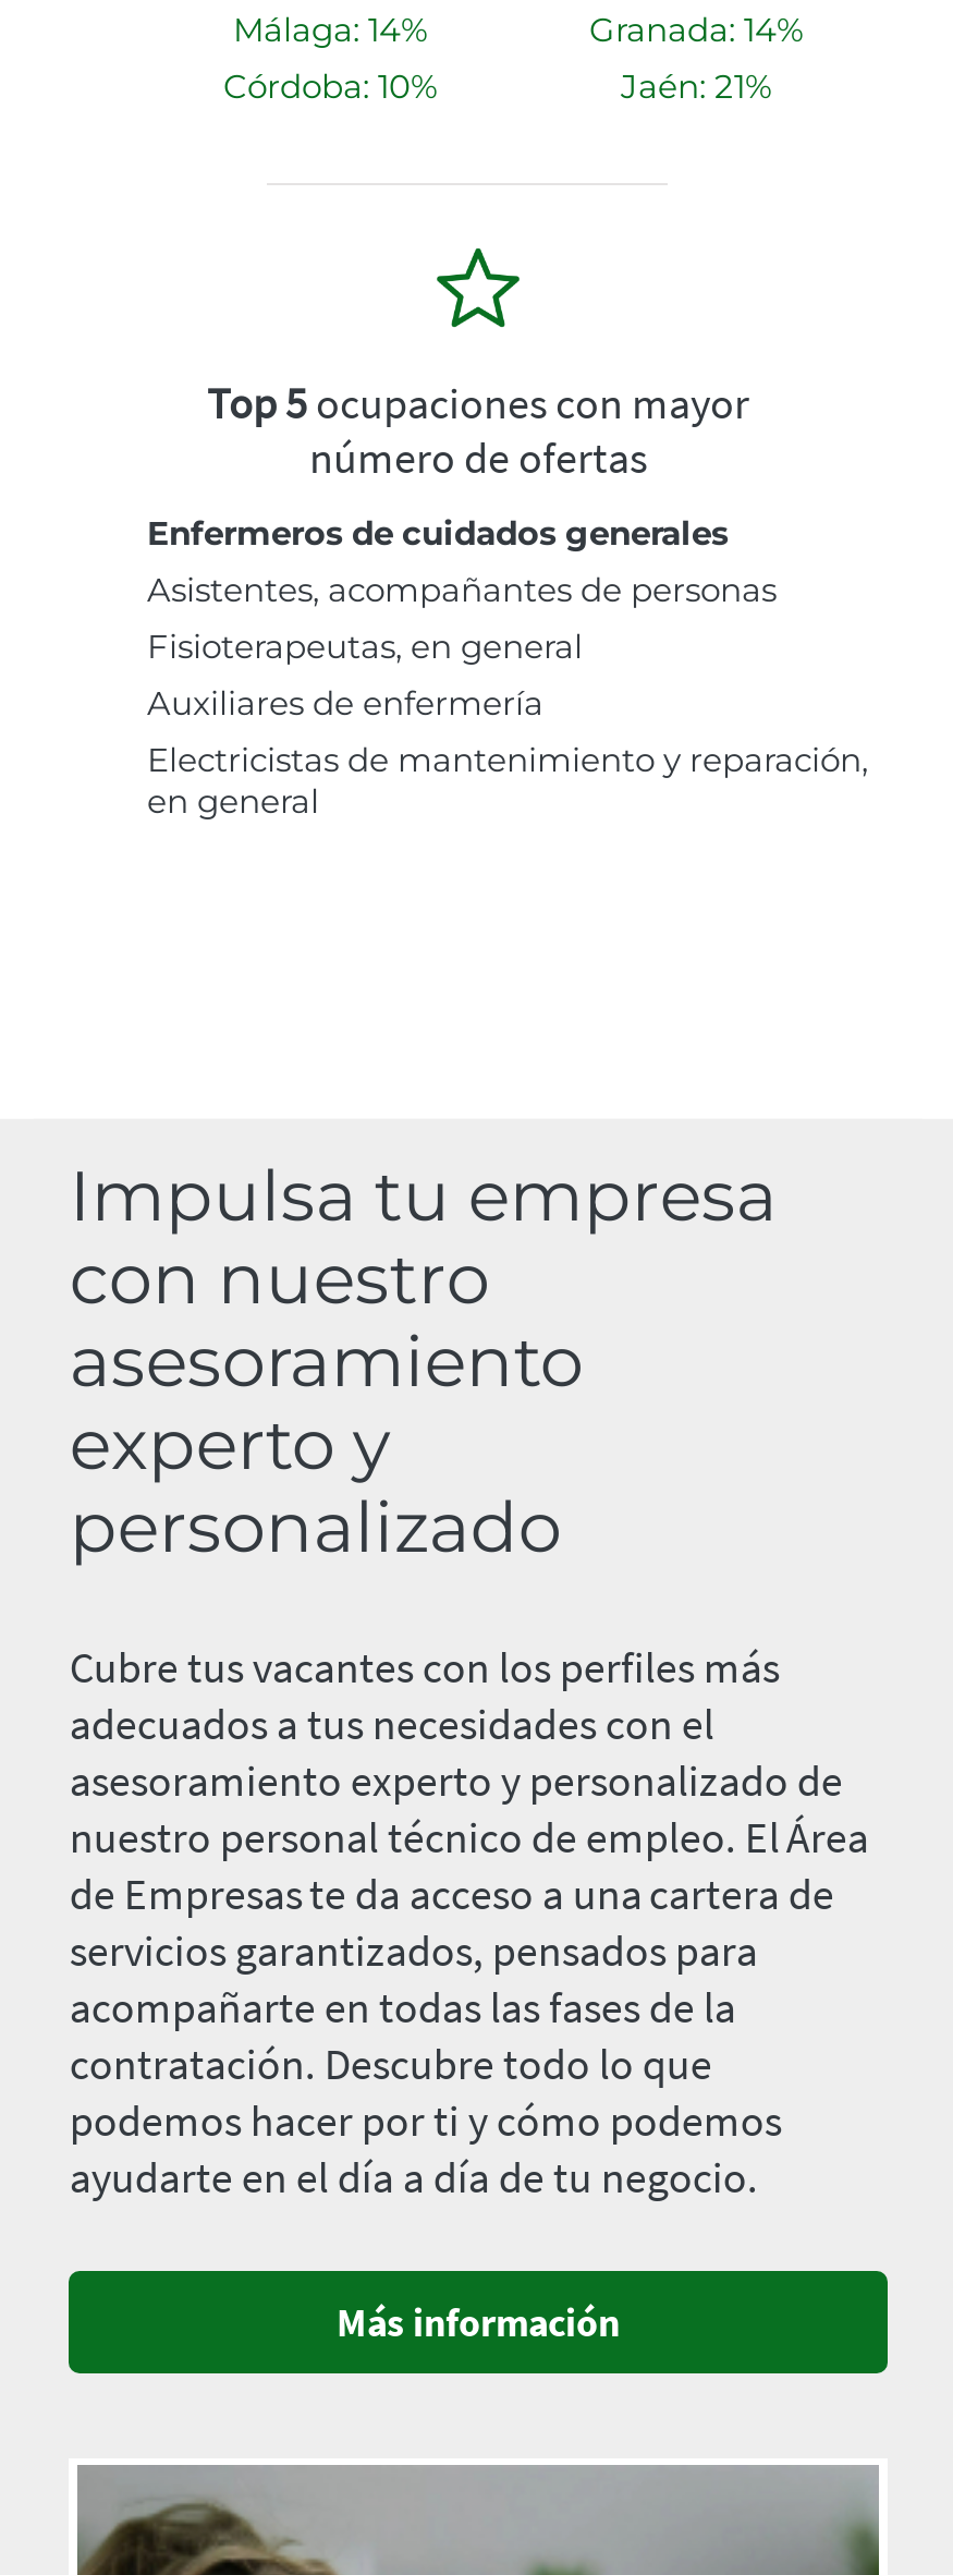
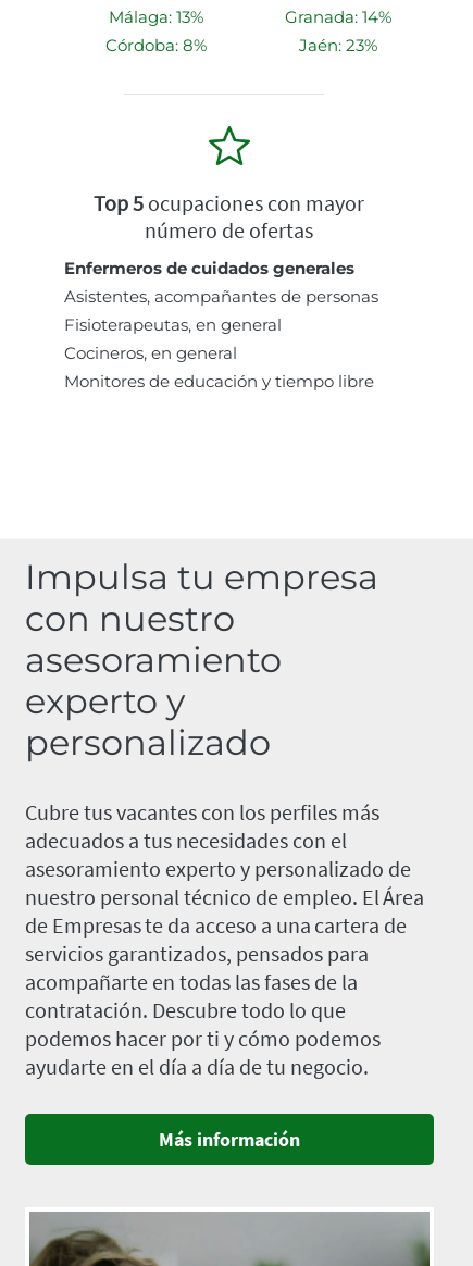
[233,9,427,51] Málaga: 14% -> [108,6,203,27] Málaga: 13%
[223,66,437,107] Córdoba: 10% -> [105,35,206,55] Córdoba: 8%
[621,66,771,107] Jaén: 21% -> [299,35,377,55] Jaén: 23%
[147,683,868,822] Auxiliares de enfermería | Electricistas de mantenimiento y reparación, | en general -> [64,342,374,391] Cocineros, en general | Monitores de educación y tiempo libre

